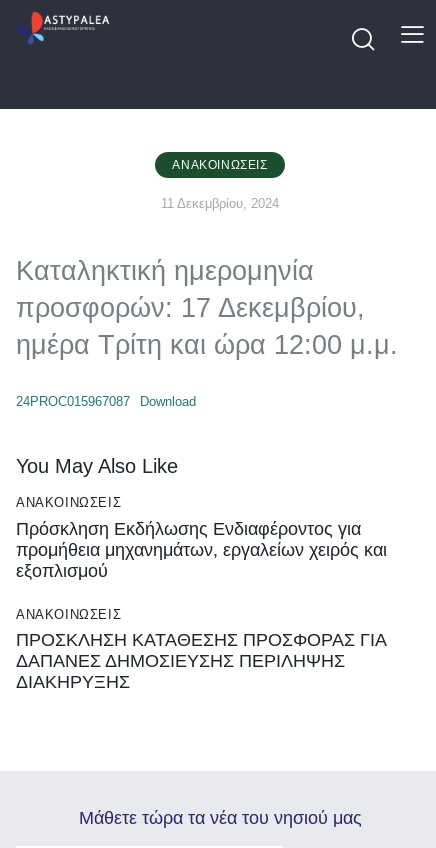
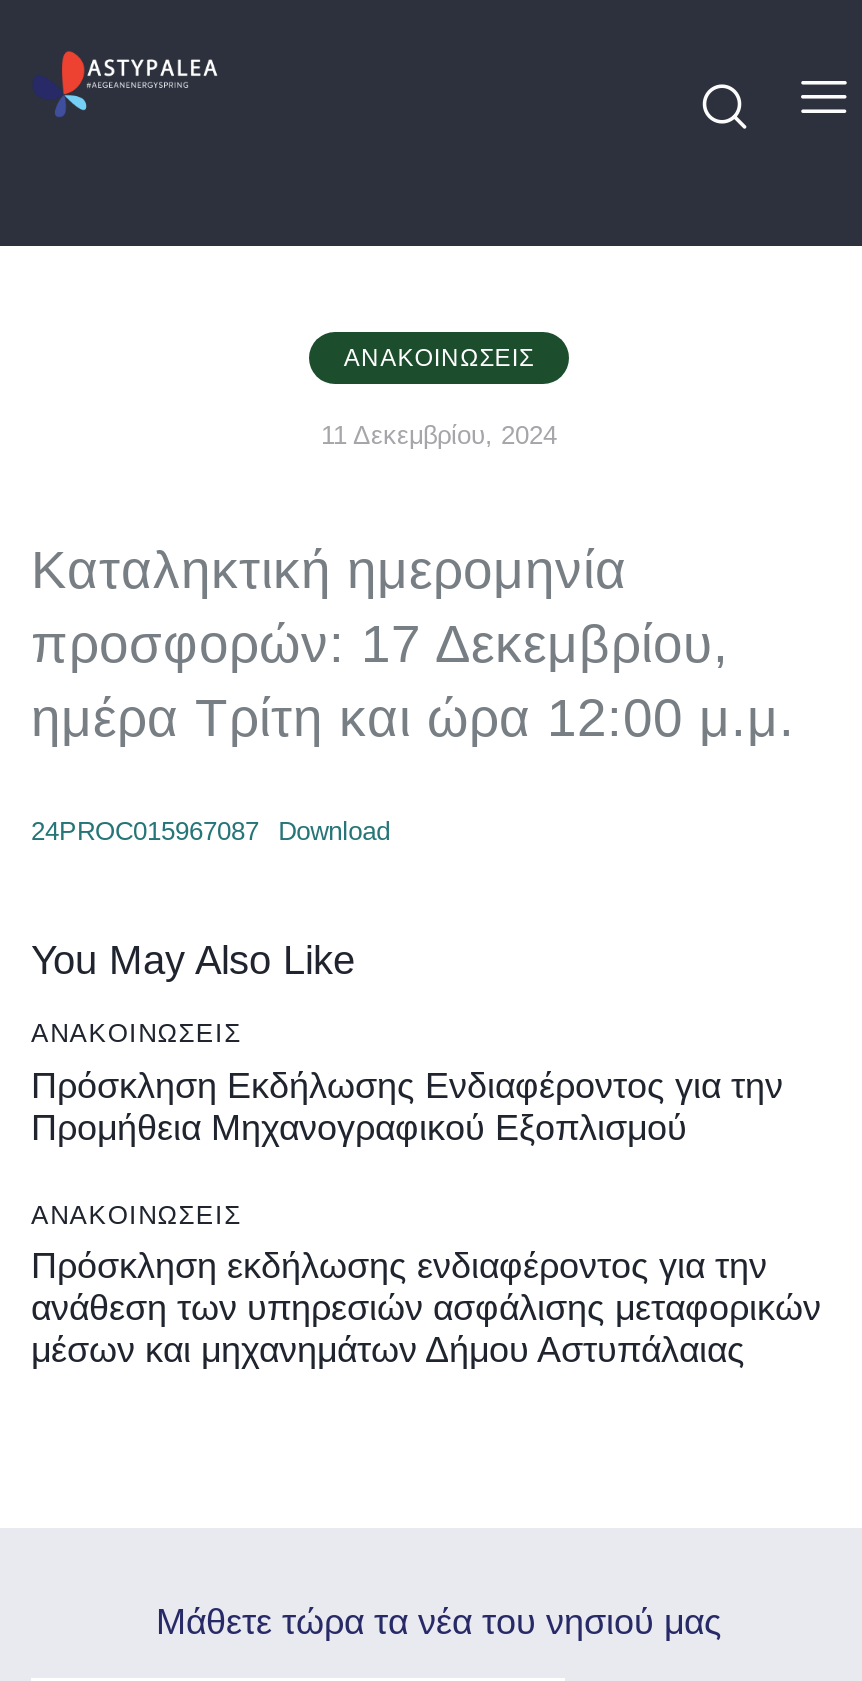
[16,519,387,581] Πρόσκληση Εκδήλωσης Ενδιαφέροντος για | προμήθεια μηχανημάτων, εργαλείων χειρός και | εξοπλισμού -> [31,1066,783,1148] Πρόσκληση Εκδήλωσης Ενδιαφέροντος για την | Προμήθεια Μηχανογραφικού Εξοπλισμού
[16,630,386,692] ΠΡΟΣΚΛΗΣΗ ΚΑΤΑΘΕΣΗΣ ΠΡΟΣΦΟΡΑΣ ΓΙΑ | ΔΑΠΑΝΕΣ ΔΗΜΟΣΙΕΥΣΗΣ ΠΕΡΙΛΗΨΗΣ | ΔΙΑΚΗΡΥΞΗΣ -> [31,1247,821,1371] Πρόσκληση εκδήλωσης ενδιαφέροντος για την | ανάθεση των υπηρεσιών ασφάλισης μεταφορικών | μέσων και μηχανημάτων Δήμου Αστυπάλαιας

